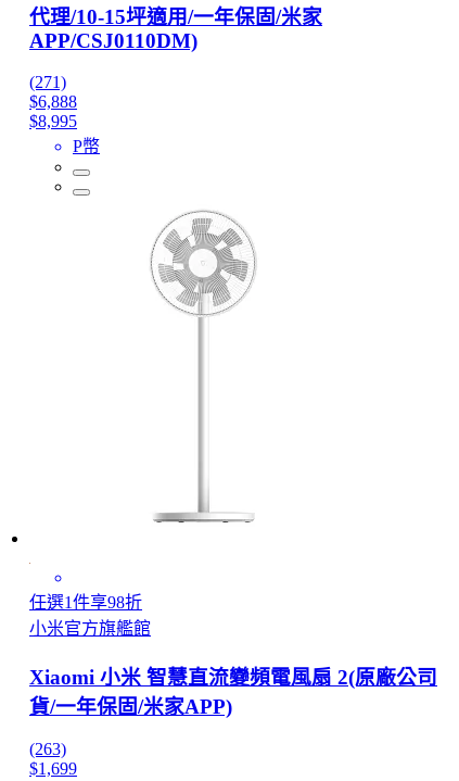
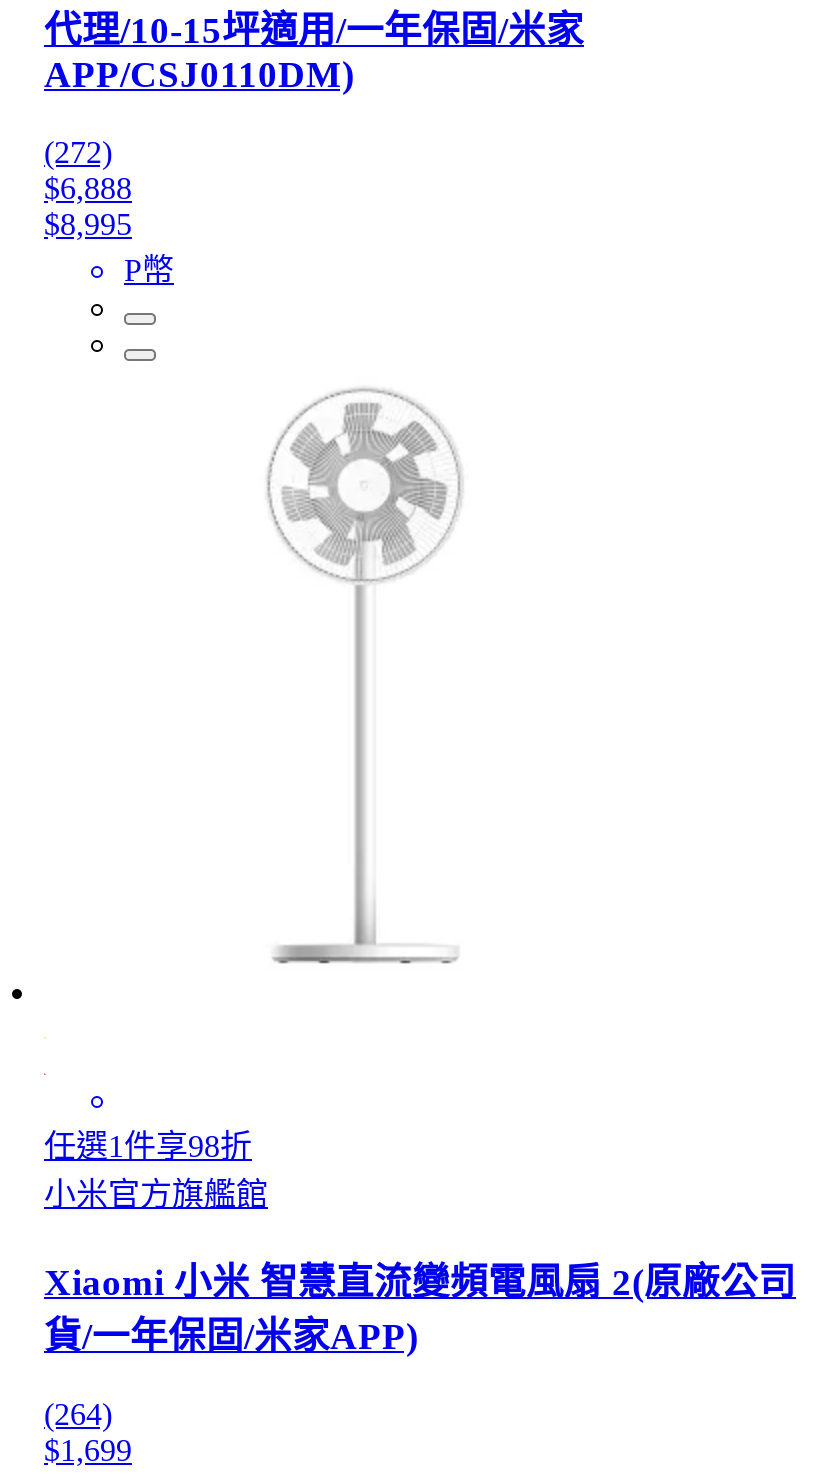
[29,73,66,92] (271) -> [44,135,112,169] (272)
[29,740,66,758] (263) -> [44,1398,112,1432] (264)

